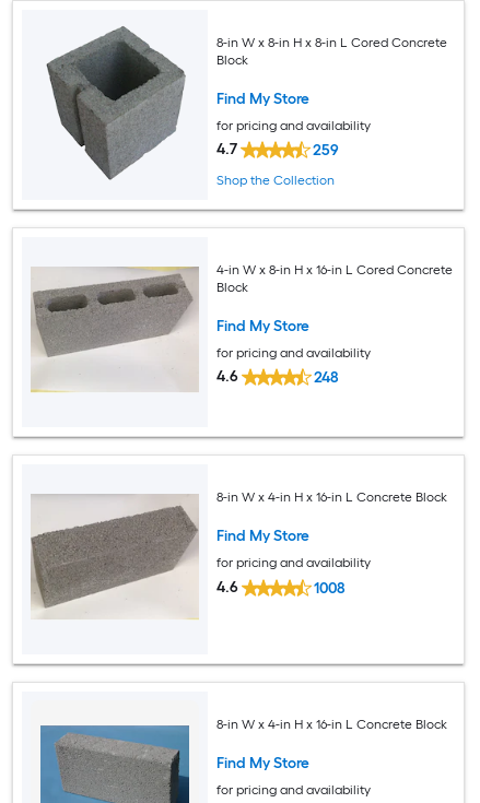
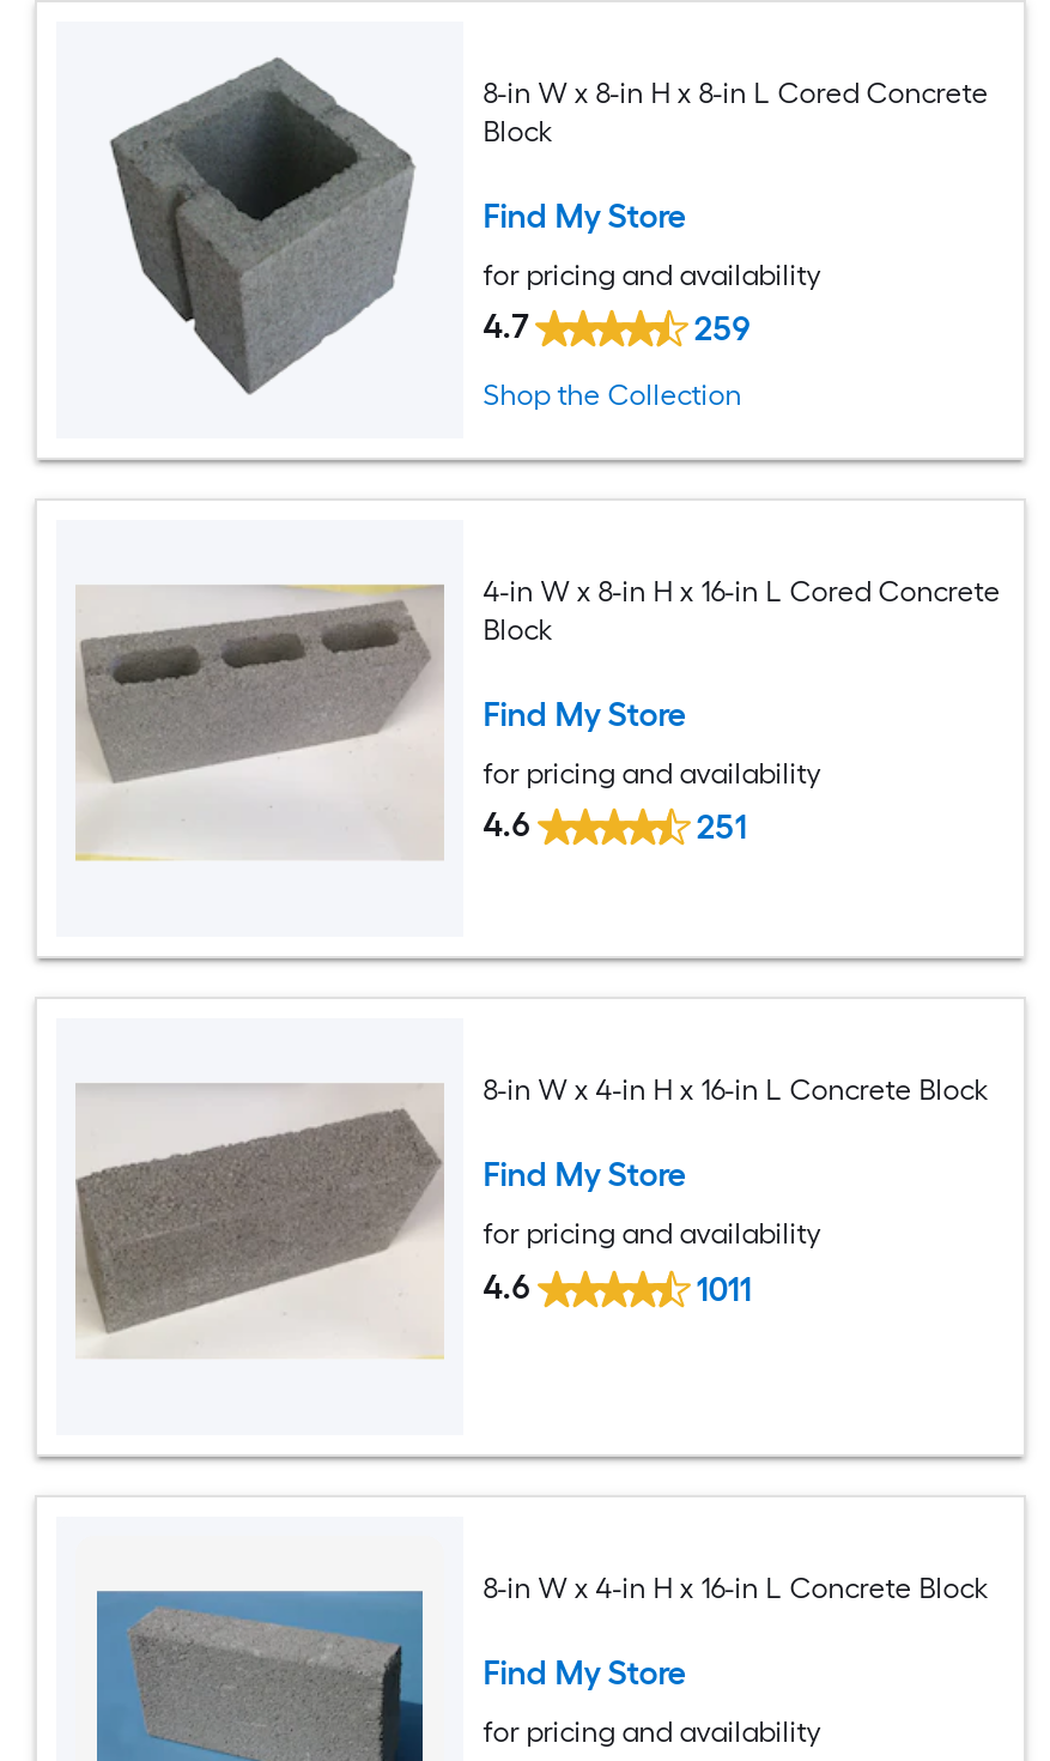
[314,369,339,387] 248 -> [696,809,746,849] 251
[314,579,346,597] 1008 -> [696,1269,751,1310] 1011

